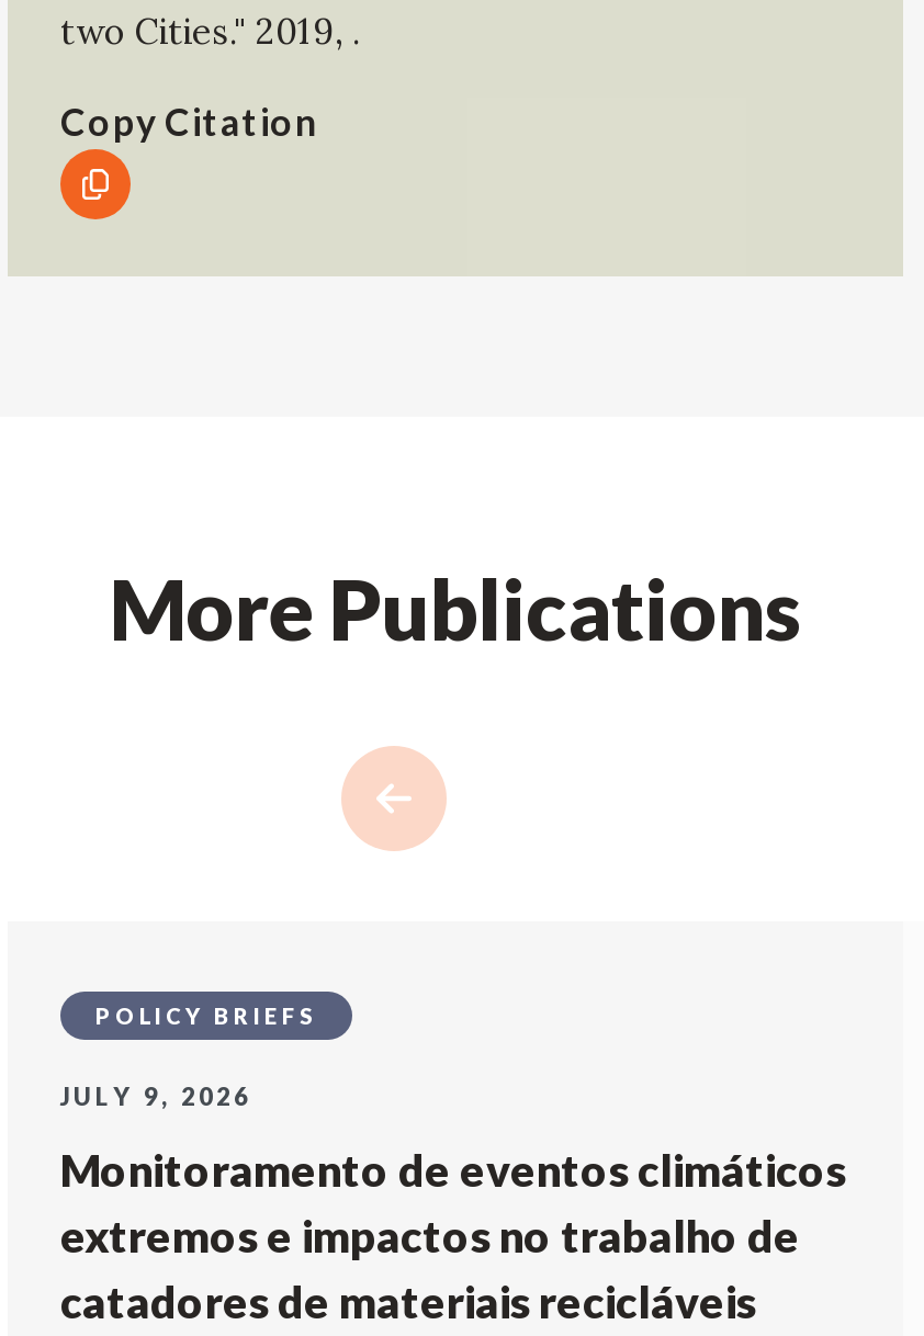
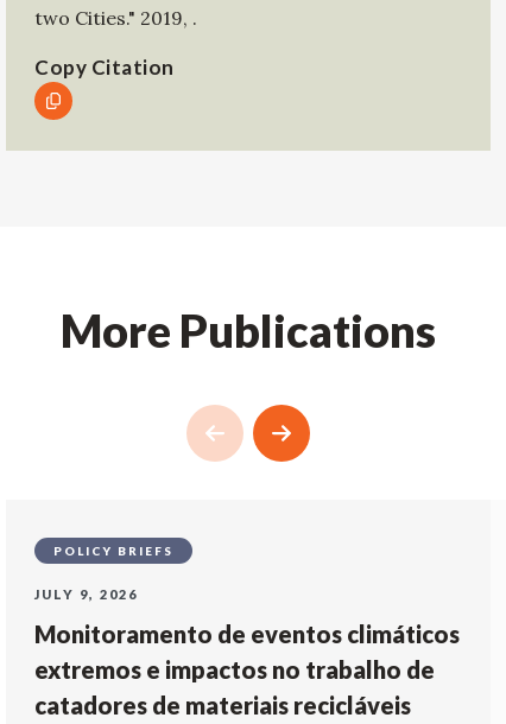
none -> [252,404,311,463] [image]

